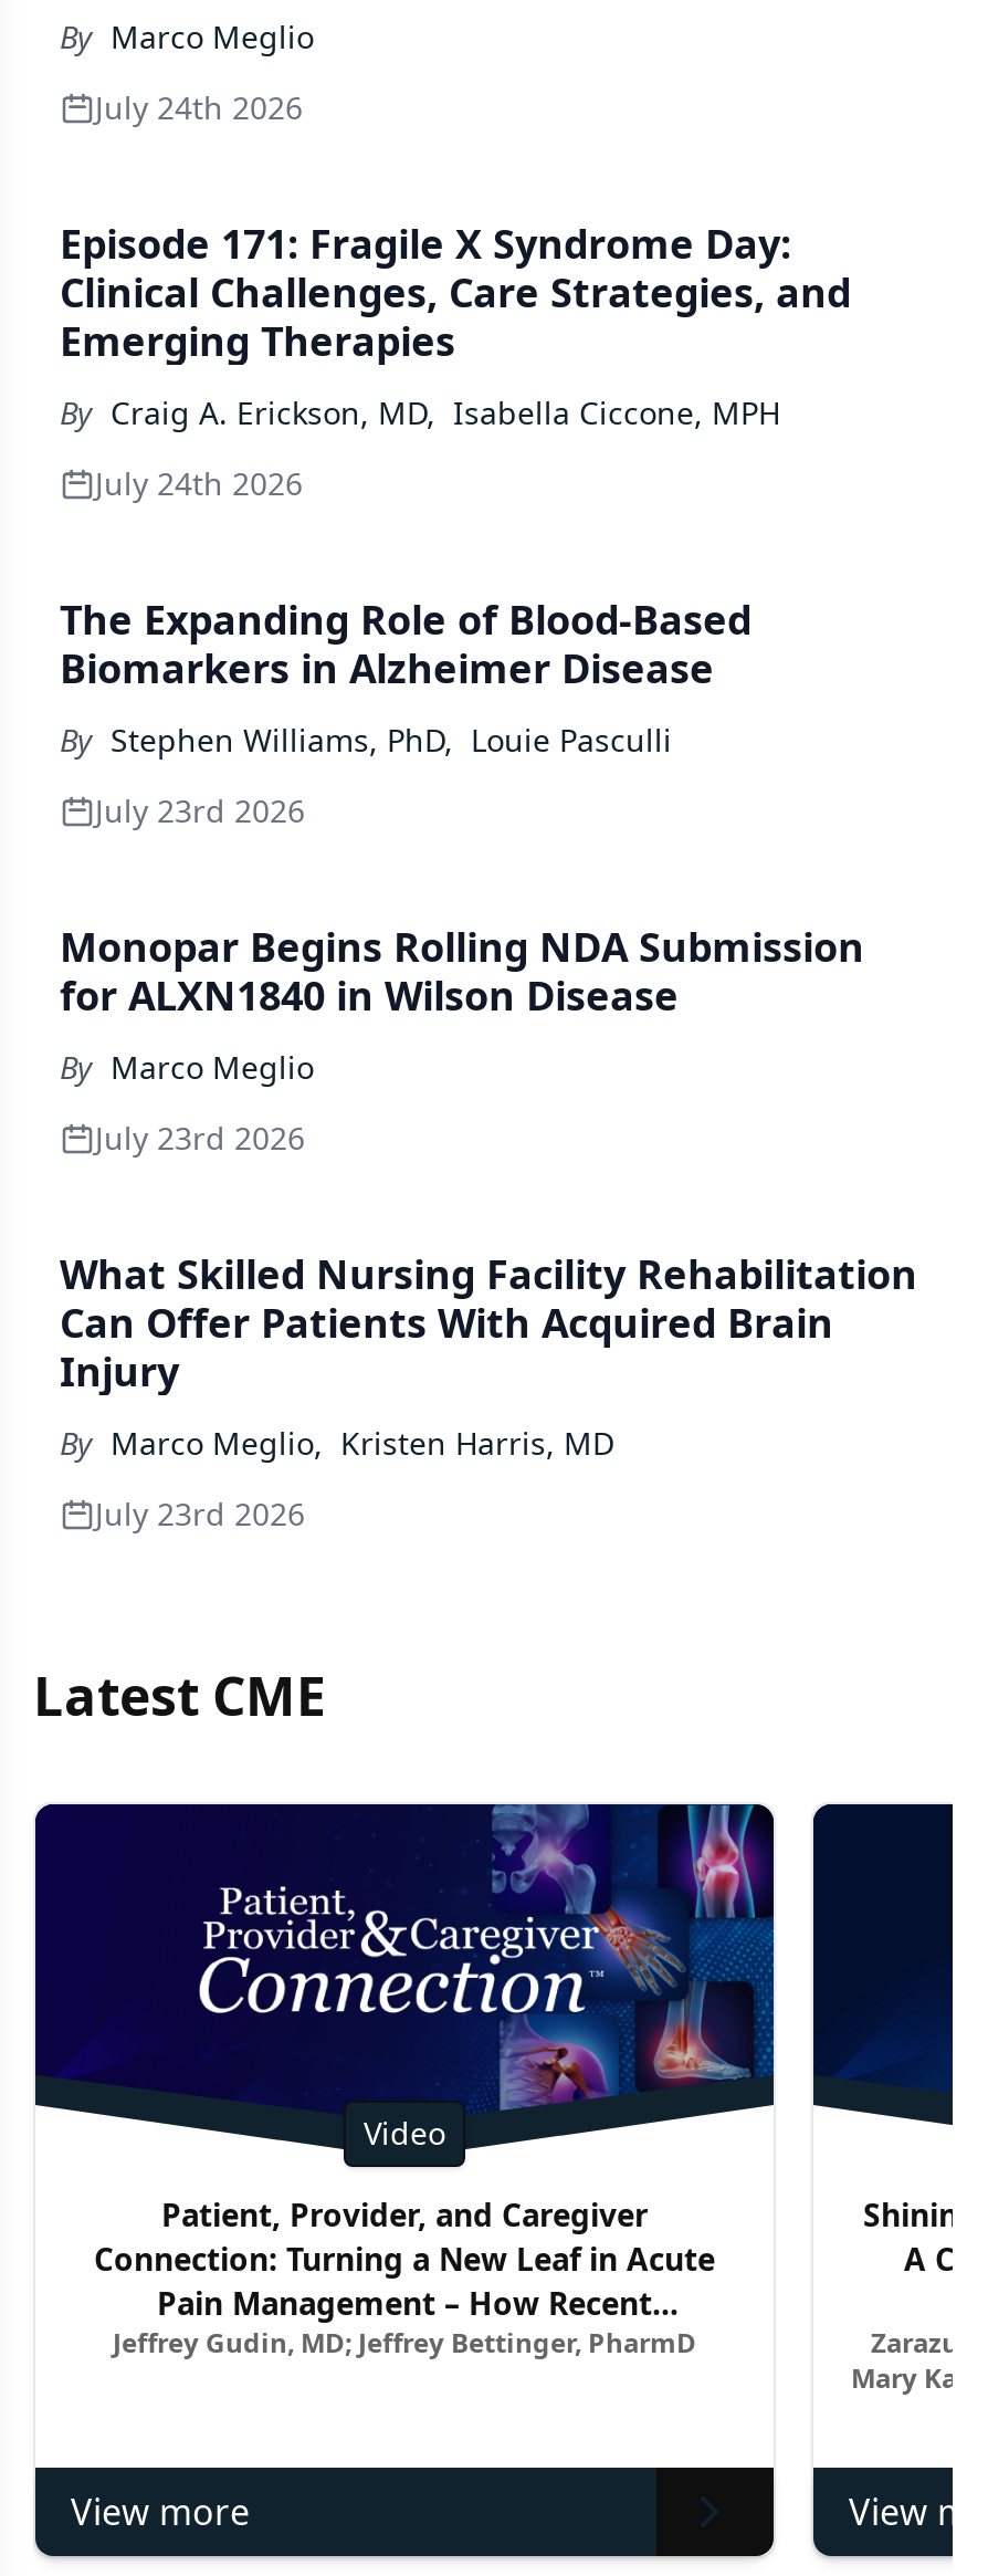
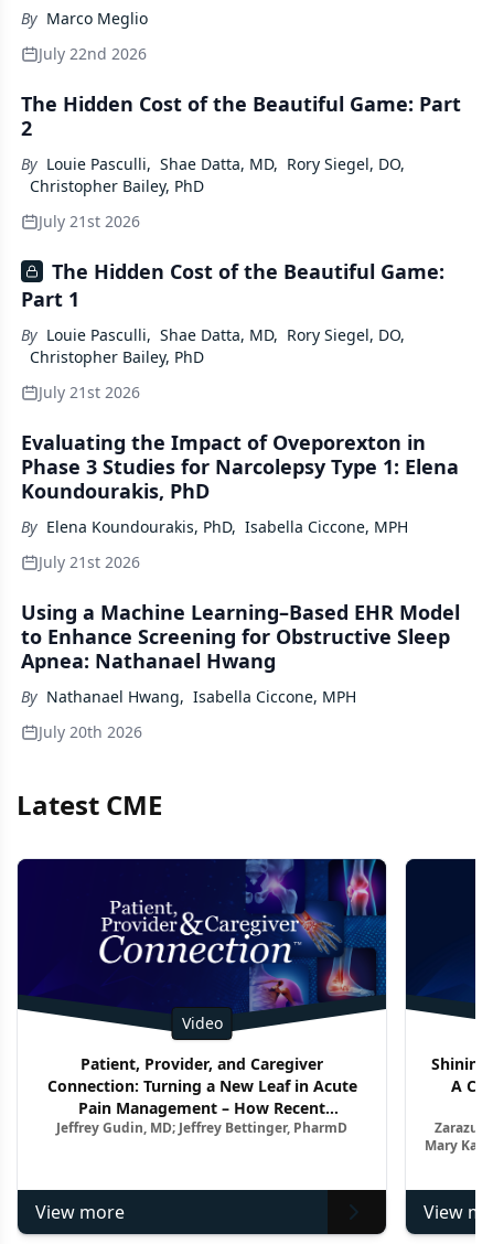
[95,86,303,128] July 24th 2026 -> [39,43,147,64] July 22nd 2026
[60,217,851,367] Episode 171: Fragile X Syndrome Day: | Clinical Challenges, Care Strategies, and | Emerging Therapies -> [21,90,461,141] The Hidden Cost of the Beautiful Game: Part | 2
[60,391,780,433] By Craig A. Erickson, MD, Isabella Ciccone, MPH -> [21,153,405,196] By Louie Pasculli, Shae Datta, MD, Rory Siegel, DO, | Christopher Bailey, PhD
[95,462,303,504] July 24th 2026 -> [39,211,140,232] July 21st 2026
[60,593,751,694] The Expanding Role of Blood-Based | Biomarkers in Alzheimer Disease -> [21,258,444,312] The Hidden Cost of the Beautiful Game: | Part 1
[60,719,672,761] By Stephen Williams, PhD, Louie Pasculli -> [21,324,405,367] By Louie Pasculli, Shae Datta, MD, Rory Siegel, DO, | Christopher Bailey, PhD
[95,789,305,831] July 23rd 2026 -> [39,382,140,403] July 21st 2026
[60,920,864,1022] Monopar Begins Rolling NDA Submission | for ALXN1840 in Wilson Disease -> [21,429,459,504] Evaluating the Impact of Oveporexton in | Phase 3 Studies for Narcolepsy Type 1: Elena | Koundourakis, PhD
[60,1046,314,1088] By Marco Meglio -> [21,516,408,537] By Elena Koundourakis, PhD, Isabella Ciccone, MPH
[95,1117,305,1159] July 23rd 2026 -> [39,552,140,572] July 21st 2026
[60,1247,917,1397] What Skilled Nursing Facility Rehabilitation | Can Offer Patients With Acquired Brain | Injury -> [21,599,460,674] Using a Machine Learning–Based EHR Model | to Enhance Screening for Obstructive Sleep | Apnea: Nathanael Hwang
[60,1422,614,1464] By Marco Meglio, Kristen Harris, MD -> [21,686,356,707] By Nathanael Hwang, Isabella Ciccone, MPH
[95,1493,305,1535] July 23rd 2026 -> [39,721,142,742] July 20th 2026

